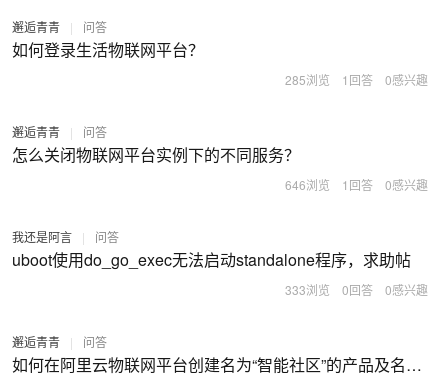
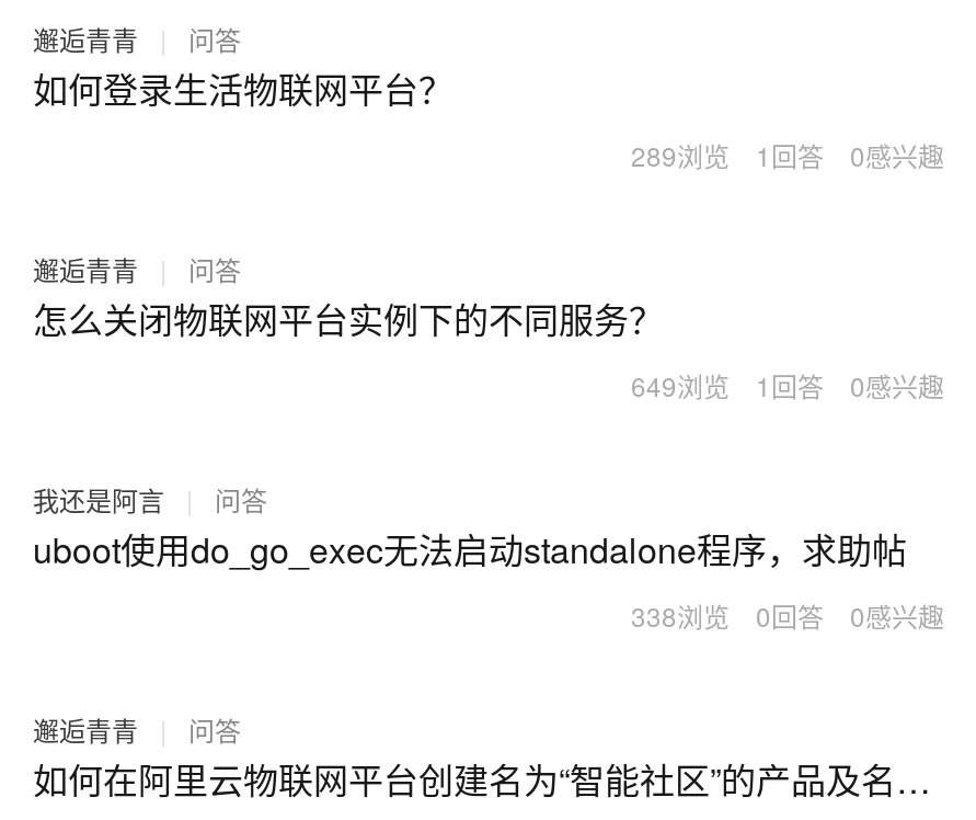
[285,71,428,88] 285浏览 1回答 0感兴趣 -> [631,136,944,173] 289浏览 1回答 0感兴趣
[285,176,428,193] 646浏览 1回答 0感兴趣 -> [631,366,944,403] 649浏览 1回答 0感兴趣
[285,281,428,298] 333浏览 0回答 0感兴趣 -> [631,596,944,634] 338浏览 0回答 0感兴趣

